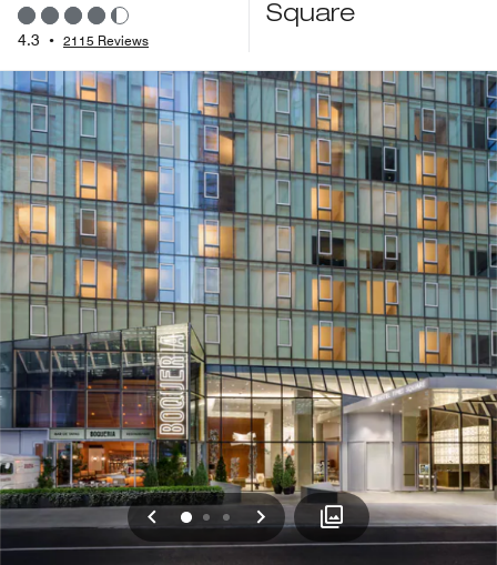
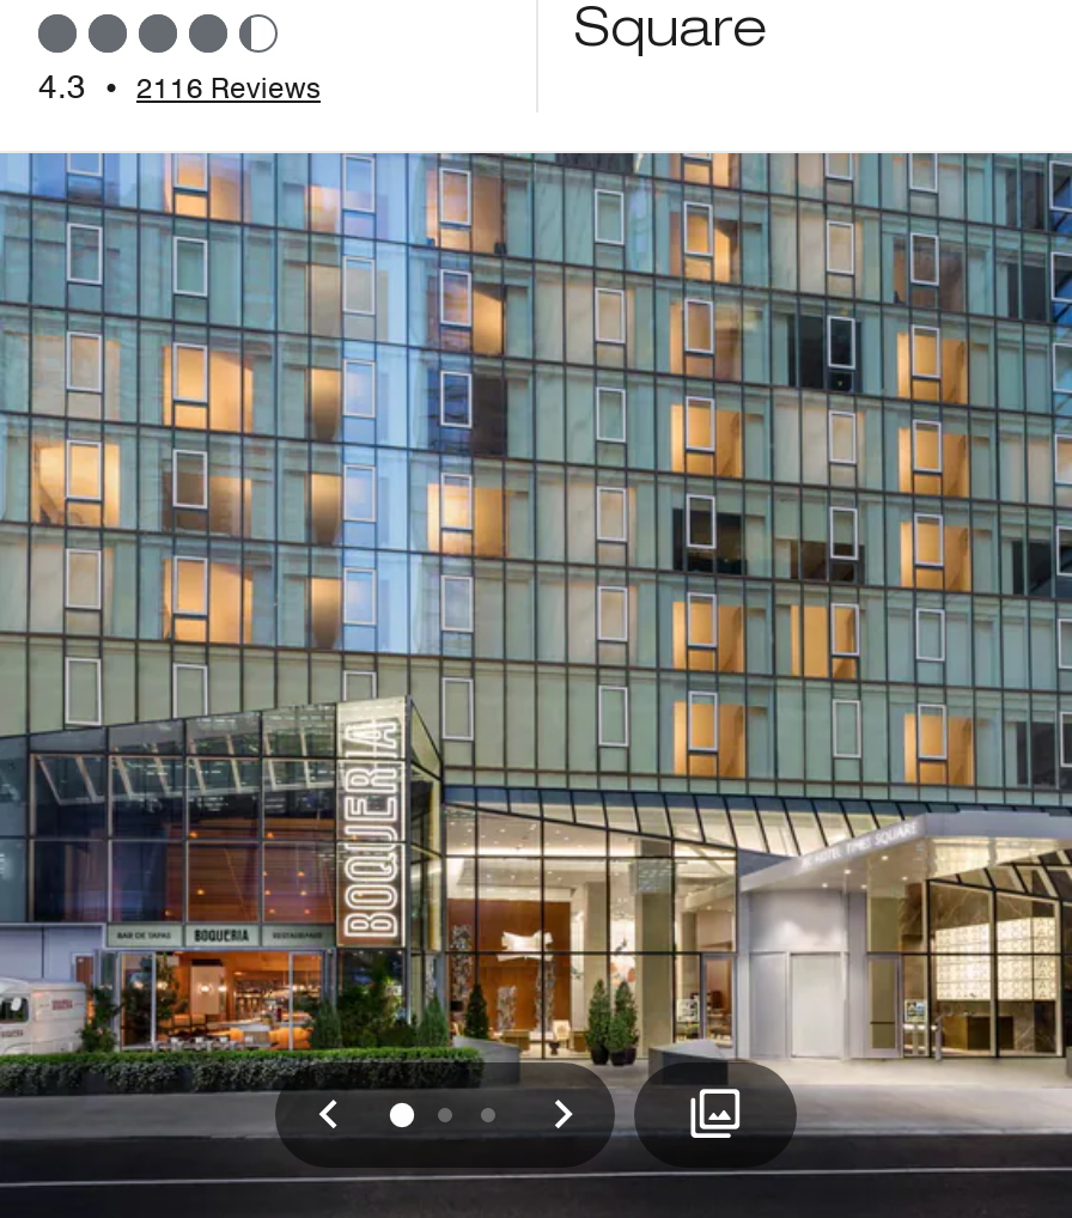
[18,31,149,49] 4.3 • 2115 Reviews -> [38,67,321,105] 4.3 • 2116 Reviews

